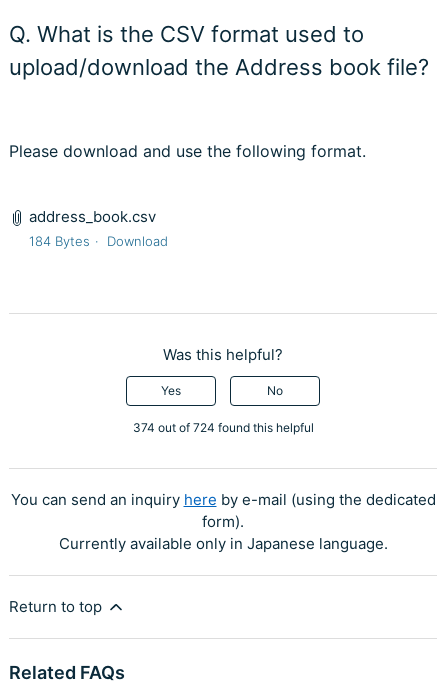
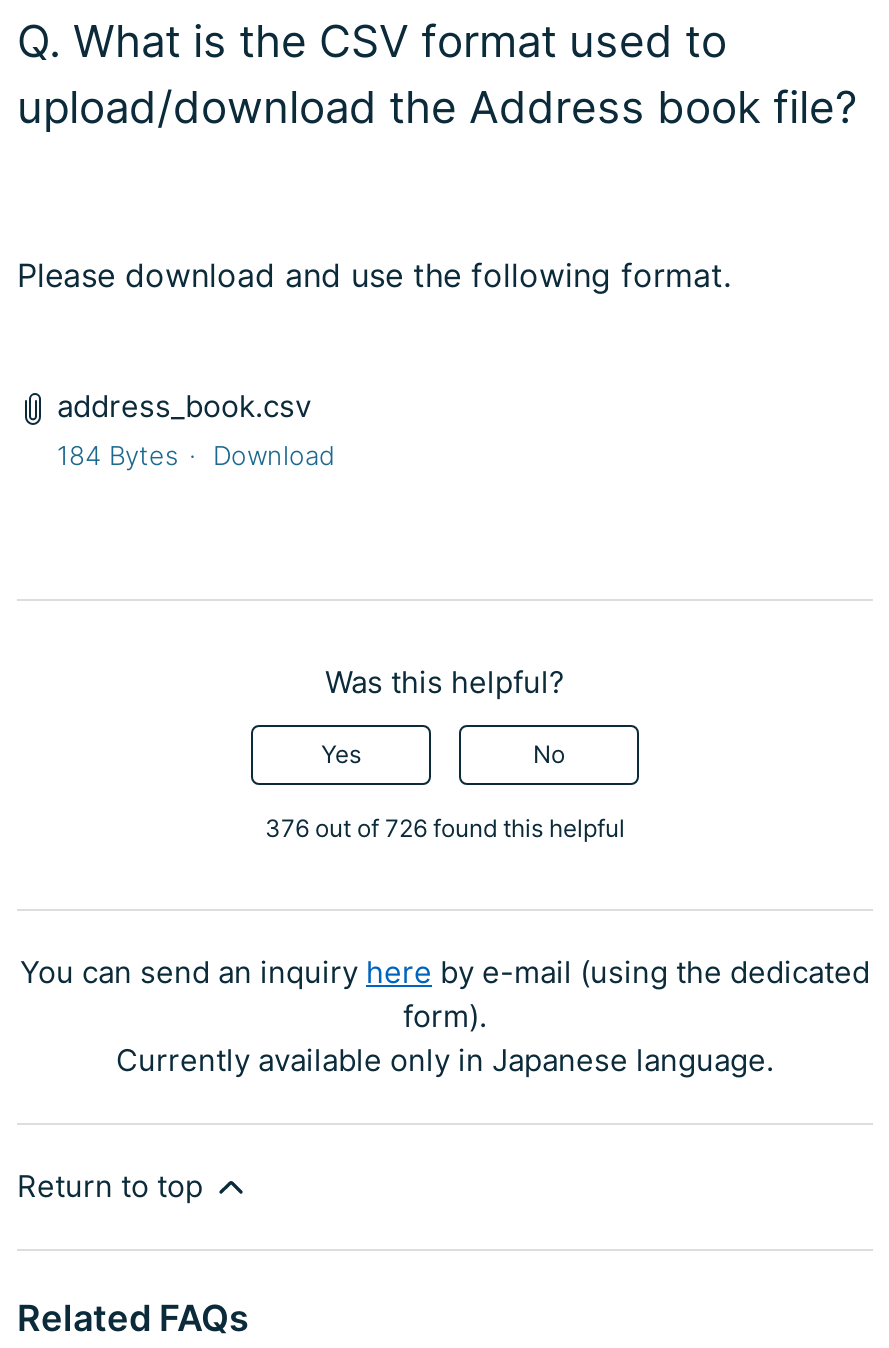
[132,420,313,435] 374 out of 724 found this helpful -> [265,813,625,843] 376 out of 726 found this helpful

